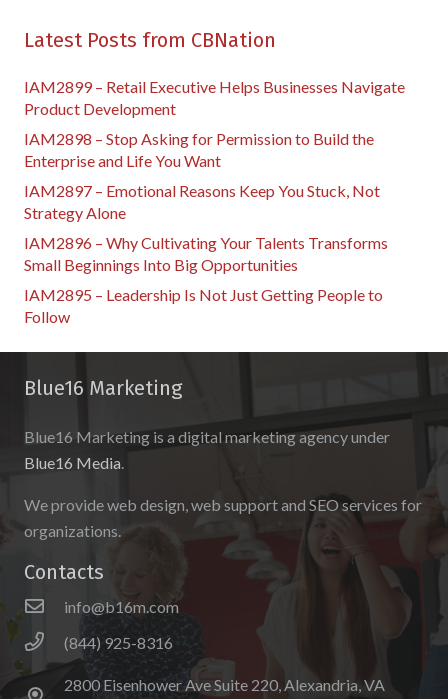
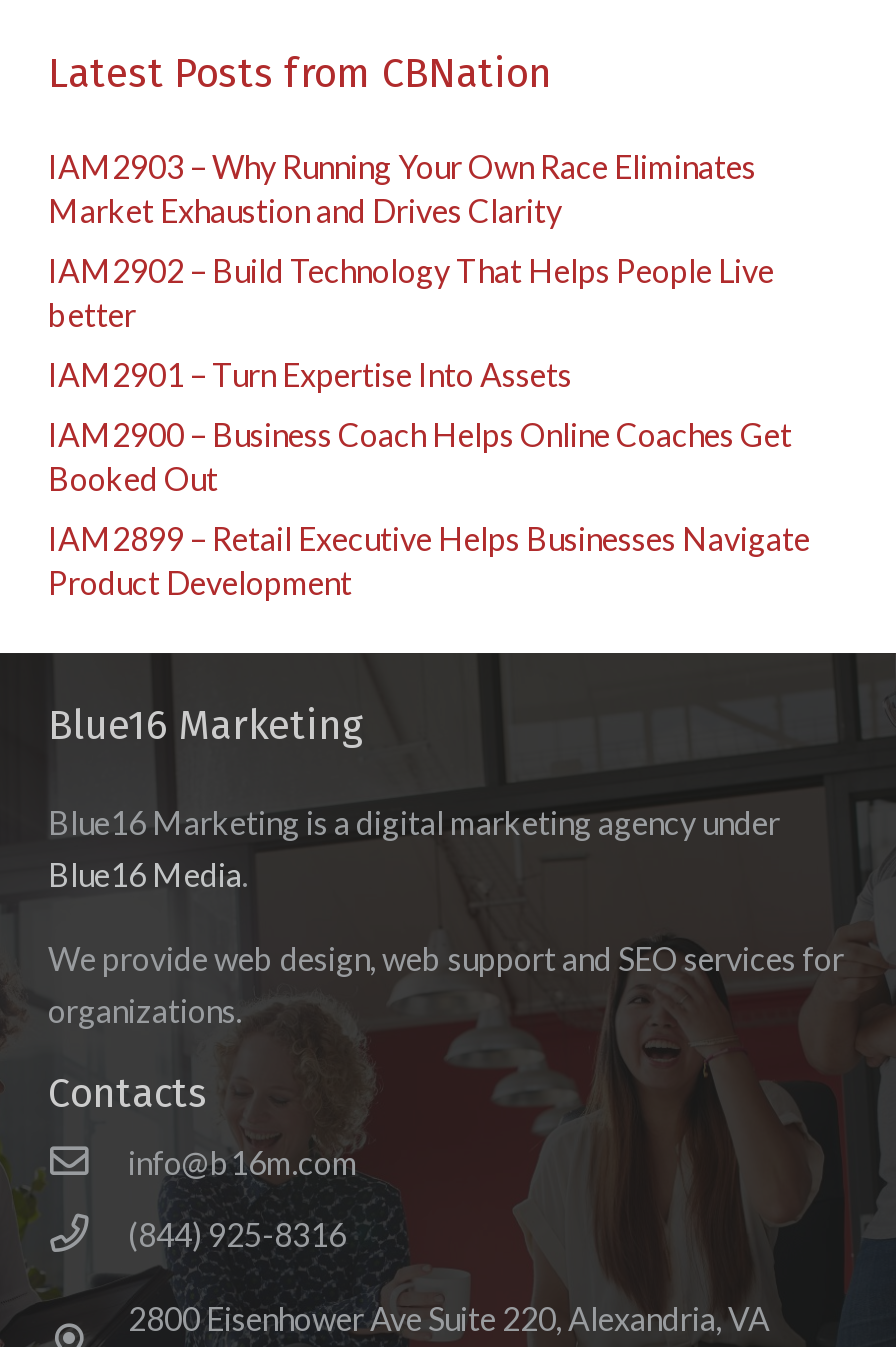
none -> [48,146,792,496] IAM2903 – Why Running Your Own Race Eliminates | Market Exhaustion and Drives Clarity | IAM2902 – Build Technology That Helps People Live | better | IAM2901 – Turn Expertise Into Assets | IAM2900 – Business Coach Helps Online Coaches Get | Booked Out
moved [24,77,405,118] -> [48,518,810,600]: IAM2899 – Retail Executive Helps Businesses Navigate | Product Development
[24,129,388,326] IAM2898 – Stop Asking for Permission to Build the | Enterprise and Life You Want | IAM2897 – Emotional Reasons Keep You Stuck, Not | Strategy Alone | IAM2896 – Why Cultivating Your Talents Transforms | Small Beginnings Into Big Opportunities | IAM2895 – Leadership Is Not Just Getting People to | Follow -> none

